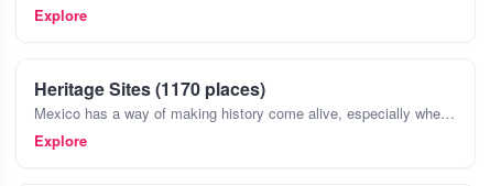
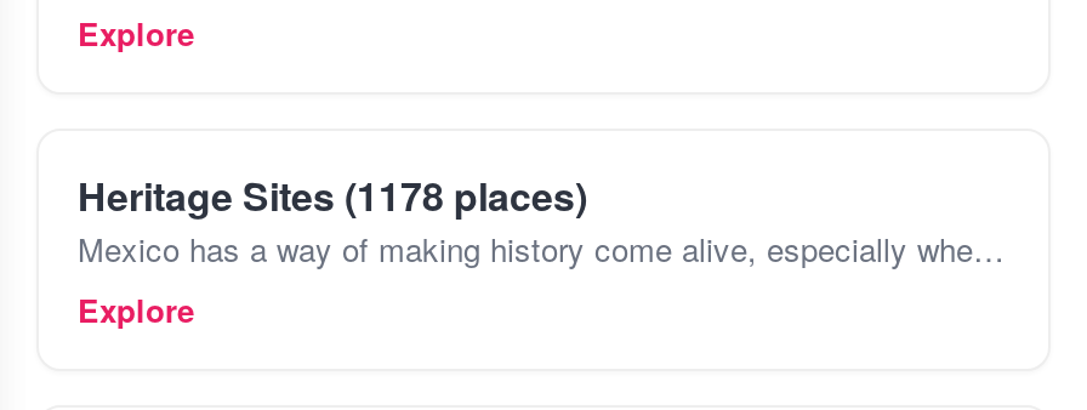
[34,76,265,101] Heritage Sites (1170 places) -> [78,167,587,223] Heritage Sites (1178 places)

